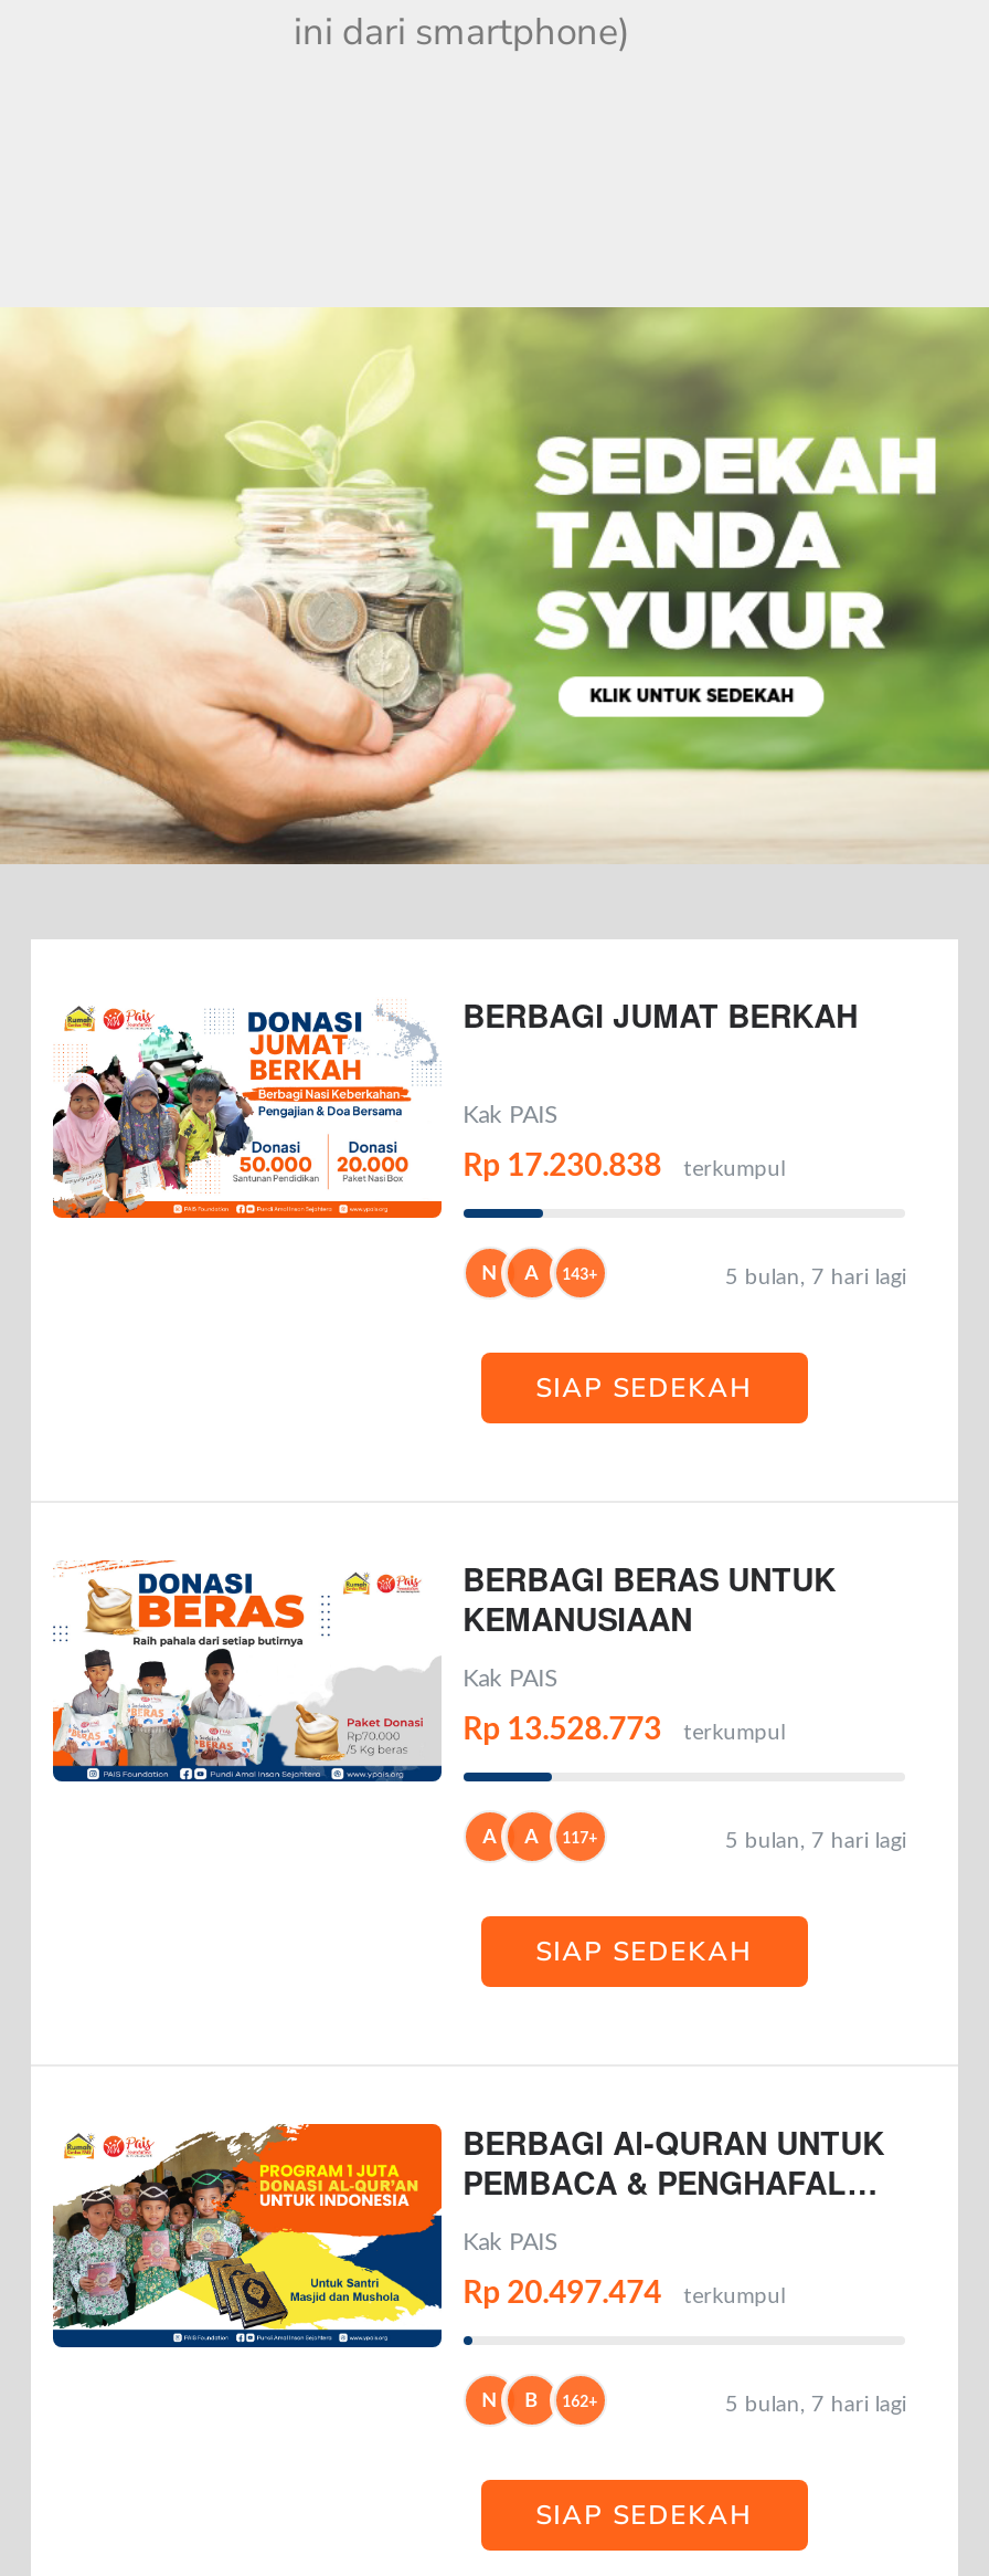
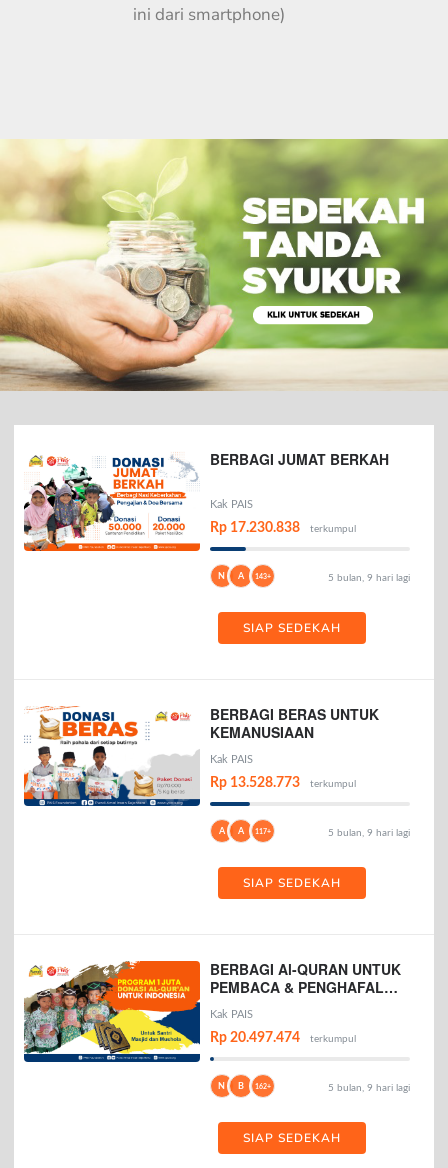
[725,1267,906,1289] 5 bulan, 7 hari lagi -> [328,573,410,583] 5 bulan, 9 hari lagi
[725,1830,906,1852] 5 bulan, 7 hari lagi -> [328,828,410,838] 5 bulan, 9 hari lagi
[725,2394,906,2416] 5 bulan, 7 hari lagi -> [328,1083,410,1093] 5 bulan, 9 hari lagi

